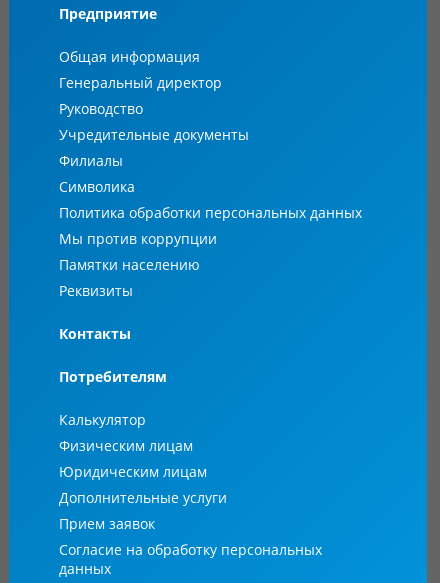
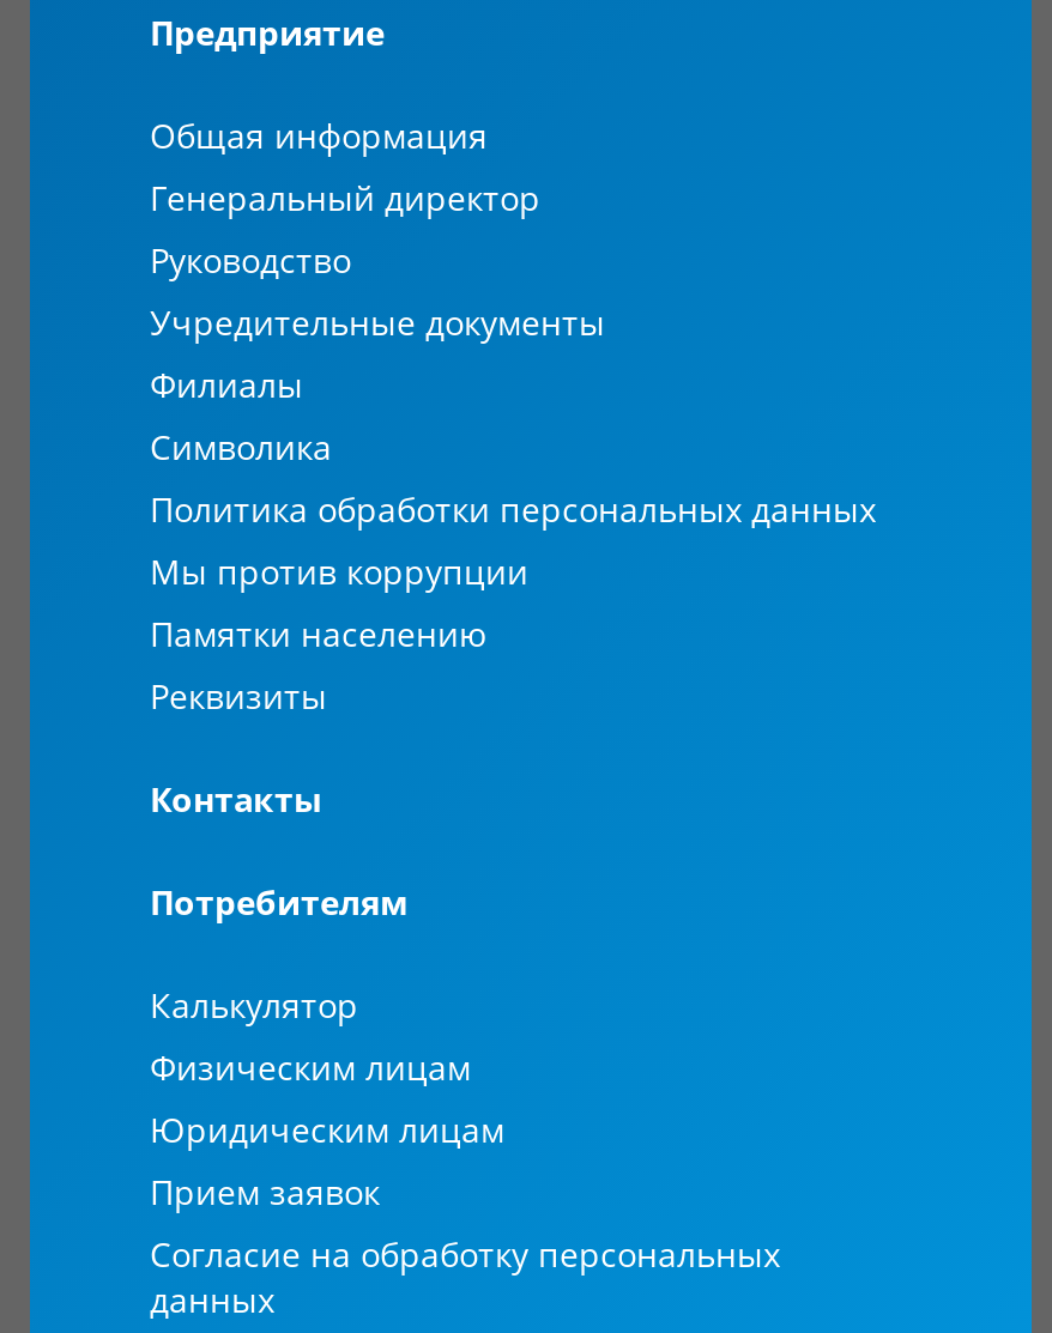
[59,488,227,507] Дополнительные услуги -> none

